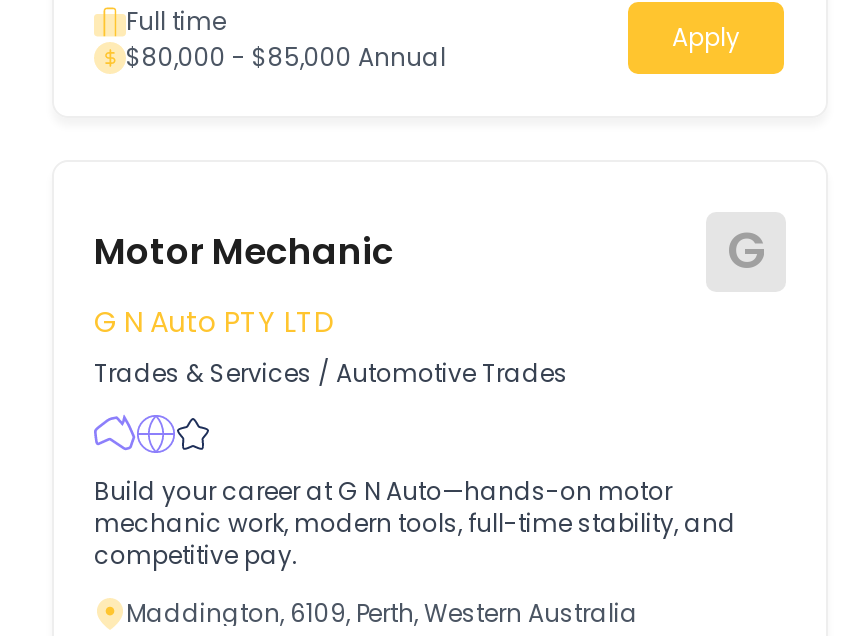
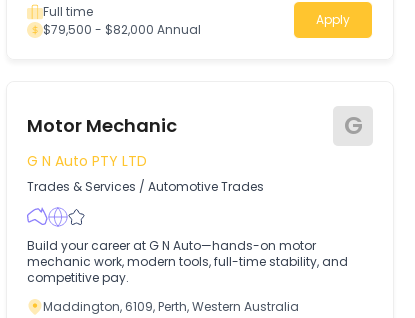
[126,41,446,75] $80,000 - $85,000 Annual -> [43,20,201,37] $79,500 - $82,000 Annual

